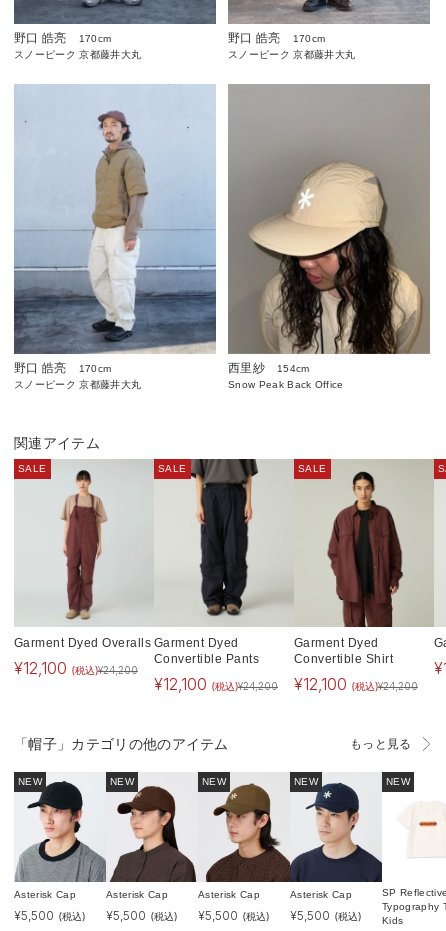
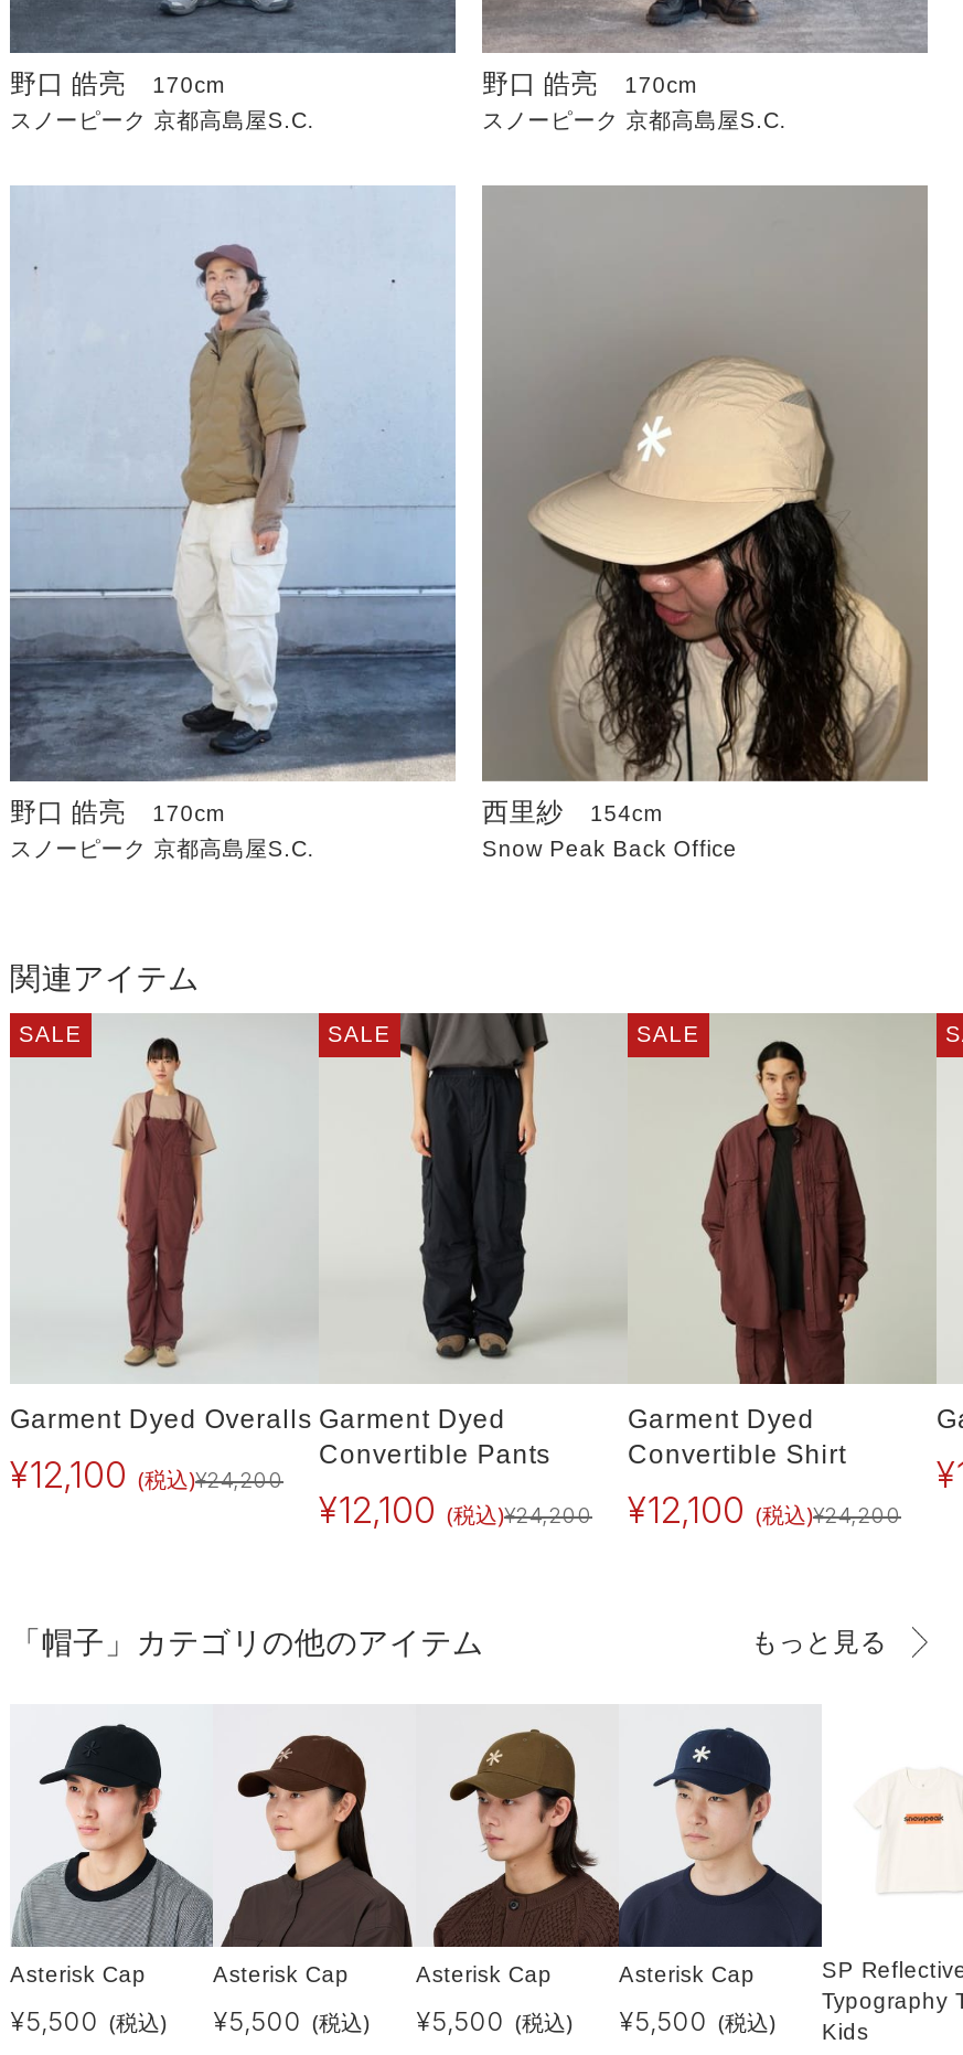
[14,49,141,60] スノーピーク 京都藤井大丸 -> [10,109,315,133] スノーピーク 京都高島屋S.C.
[228,49,355,60] スノーピーク 京都藤井大丸 -> [482,109,787,133] スノーピーク 京都高島屋S.C.
[14,379,141,390] スノーピーク 京都藤井大丸 -> [10,836,315,860] スノーピーク 京都高島屋S.C.
[18,776,42,787] NEW -> none
[110,776,134,787] NEW -> none
[202,776,226,787] NEW -> none
[294,776,318,787] NEW -> none
[386,776,410,787] NEW -> none

